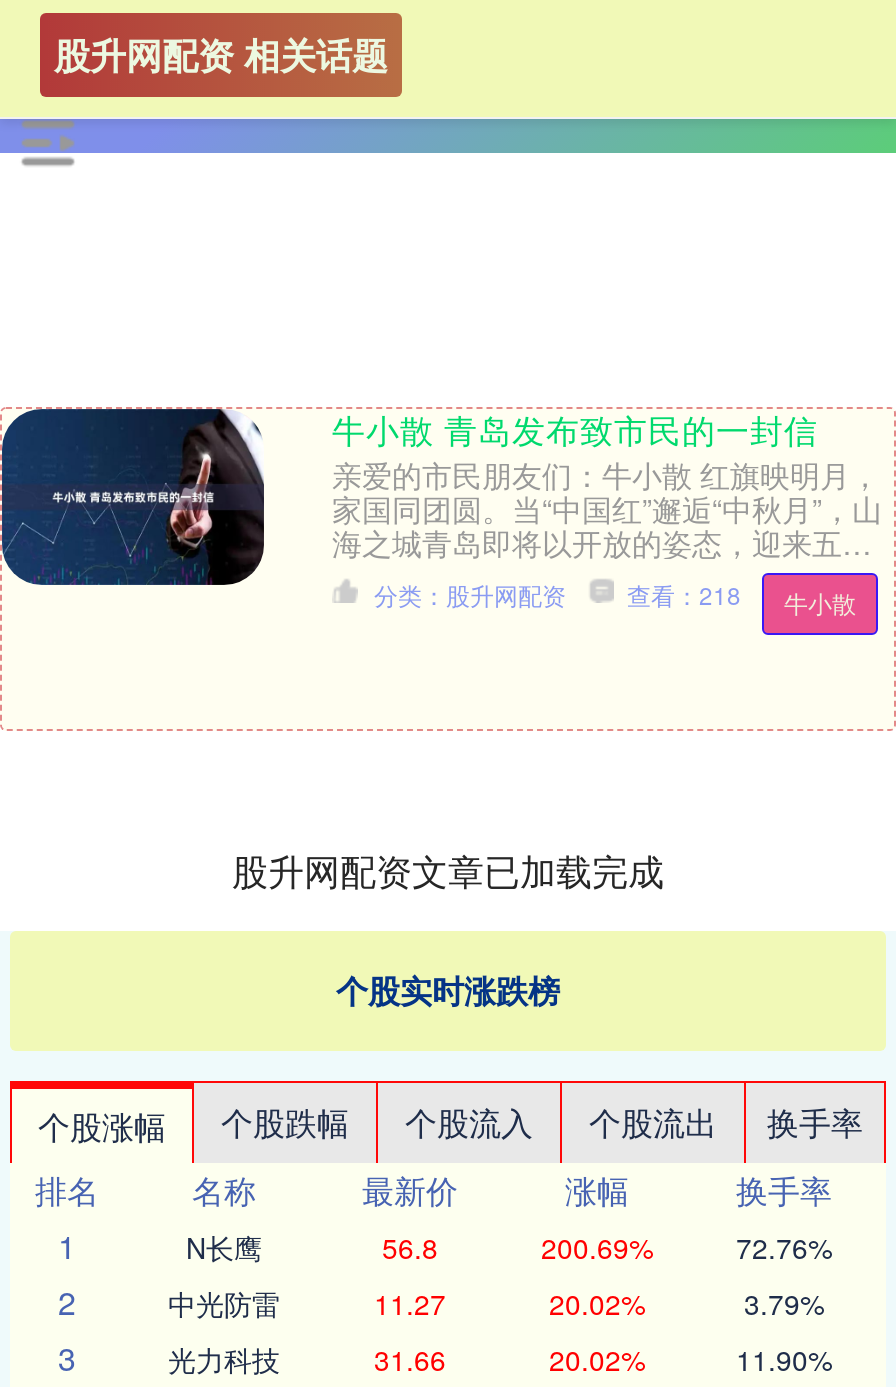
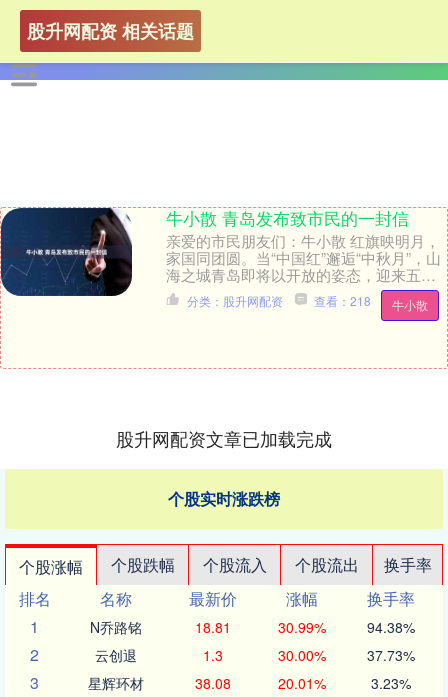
[186,1227,832,1267] N长鹰 | 56.8 | 200.69% | 72.76% -> [90,617,414,637] N乔路铭 | 18.81 | 30.99% | 94.38%
[168,1283,824,1323] 中光防雷 | 11.27 | 20.02% | 3.79% -> [95,645,414,665] 云创退 | 1.3 | 30.00% | 37.73%
[168,1339,832,1379] 光力科技 | 31.66 | 20.02% | 11.90% -> [88,673,410,693] 星辉环材 | 38.08 | 20.01% | 3.23%

